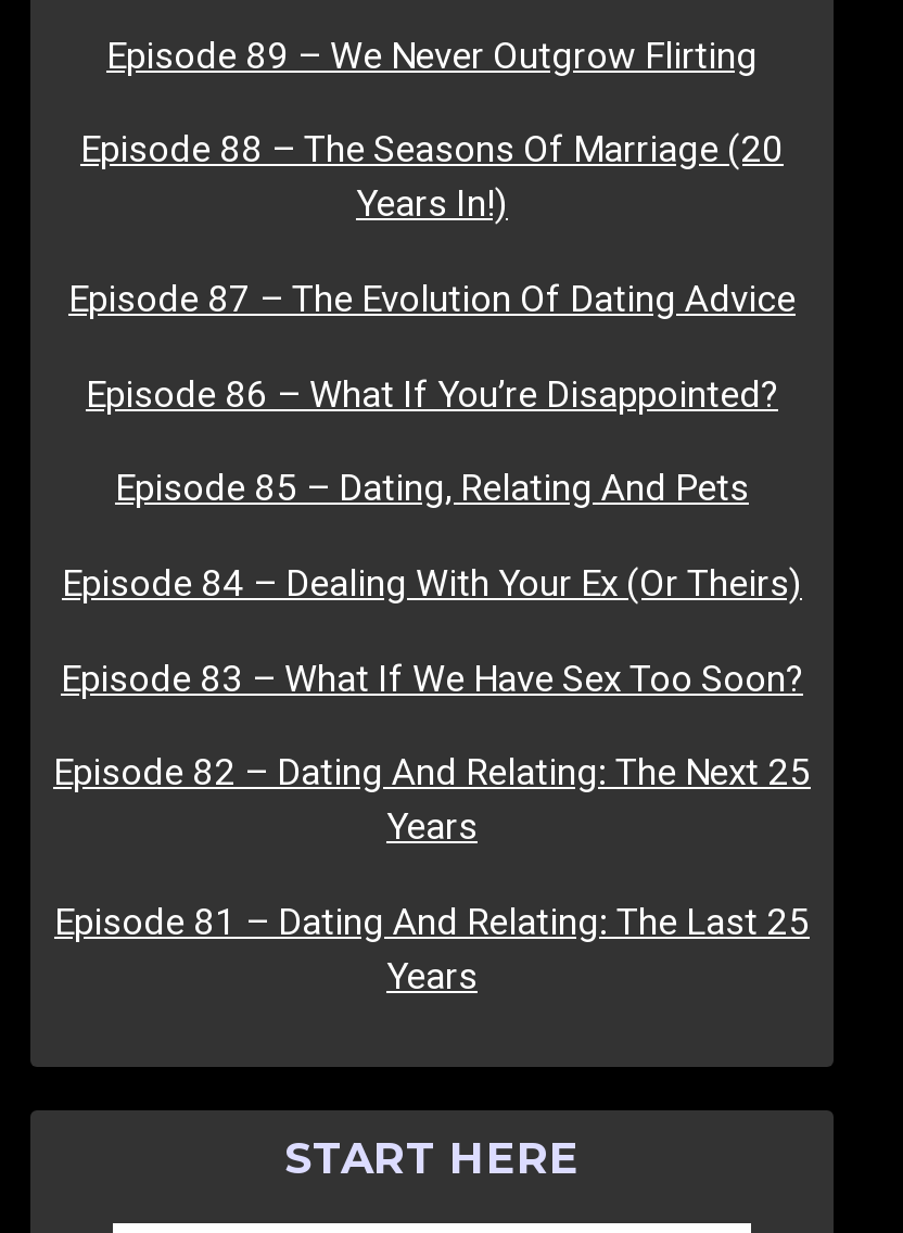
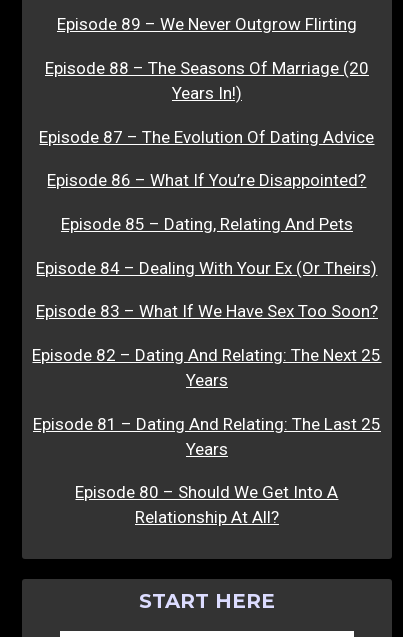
none -> [75,482,338,527] Episode 80 – Should We Get Into A | Relationship At All?

